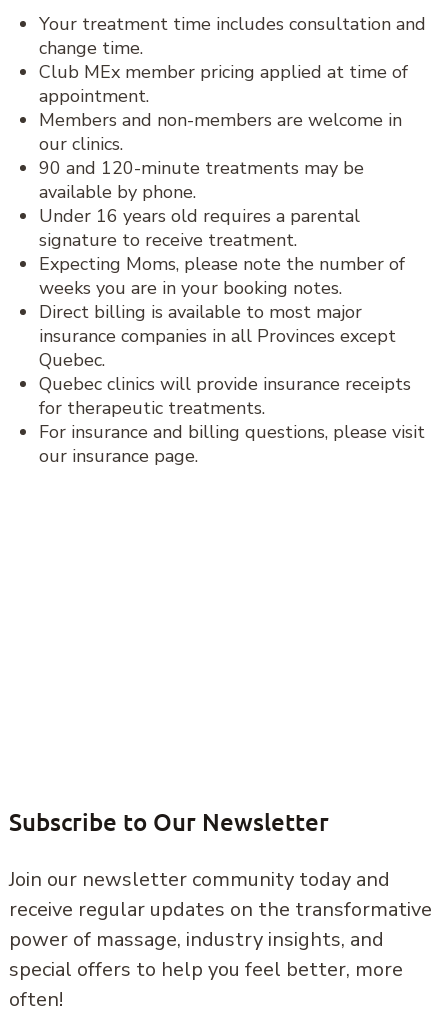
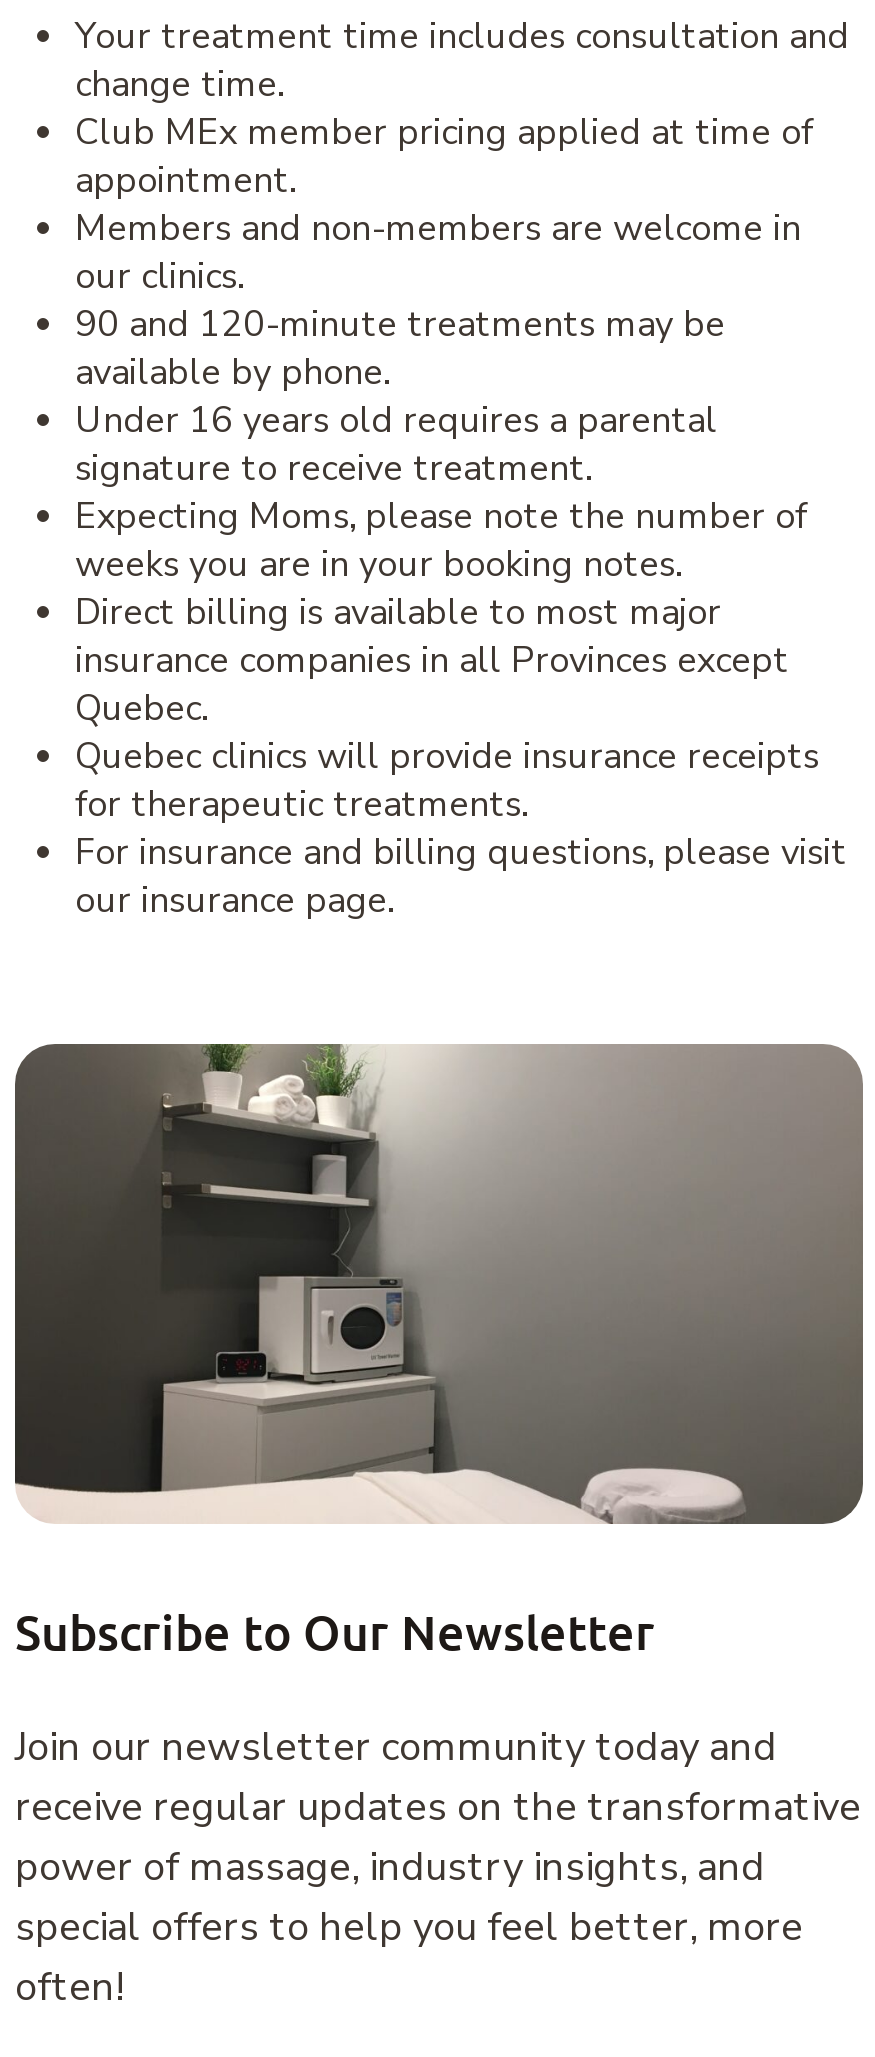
none -> [13,1042,865,1526] [image]

